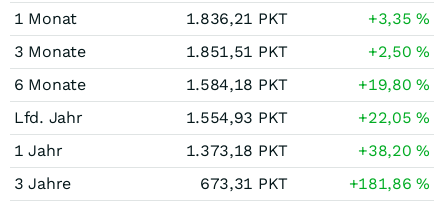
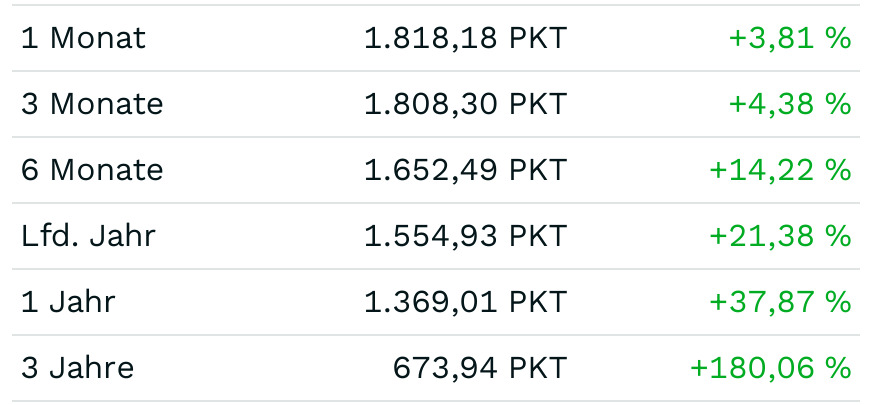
[186,9,288,28] 1.836,21 PKT -> [363,18,568,56] 1.818,18 PKT
[368,9,430,28] +3,35% -> [728,18,852,56] +3,81%
[186,42,288,61] 1.851,51 PKT -> [363,84,568,122] 1.808,30 PKT
[368,42,430,61] +2,50% -> [728,84,852,122] +4,38%
[186,75,288,94] 1.584,18 PKT -> [363,150,568,188] 1.652,49 PKT
[358,75,430,94] +19,80% -> [709,150,852,188] +14,22%
[358,108,430,127] +22,05% -> [709,216,852,254] +21,38%
[186,141,288,160] 1.373,18 PKT -> [363,282,568,320] 1.369,01 PKT
[358,141,430,160] +38,20% -> [709,282,852,320] +37,87%
[200,174,288,193] 673,31 PKT -> [392,348,568,386] 673,94 PKT
[349,174,430,193] +181,86% -> [689,348,852,386] +180,06%

